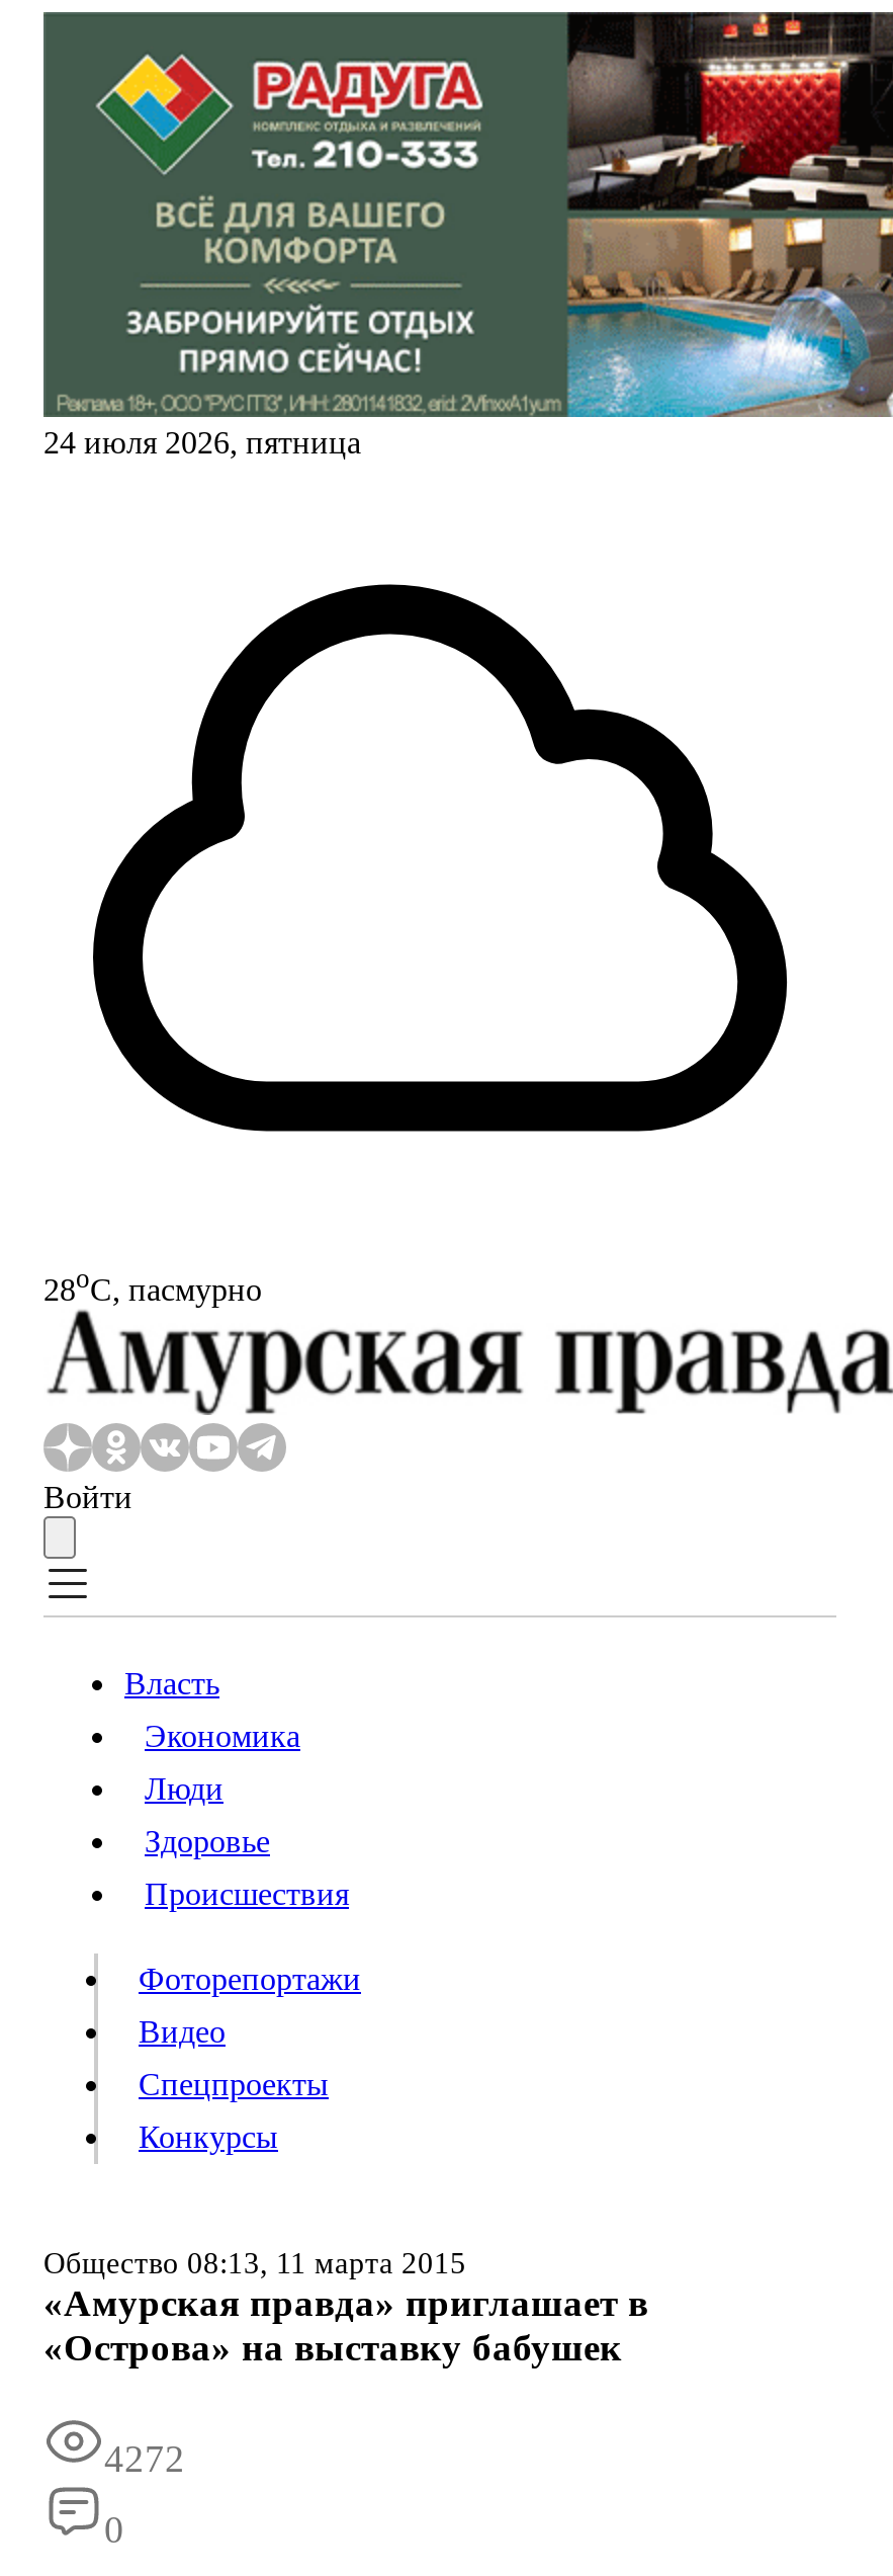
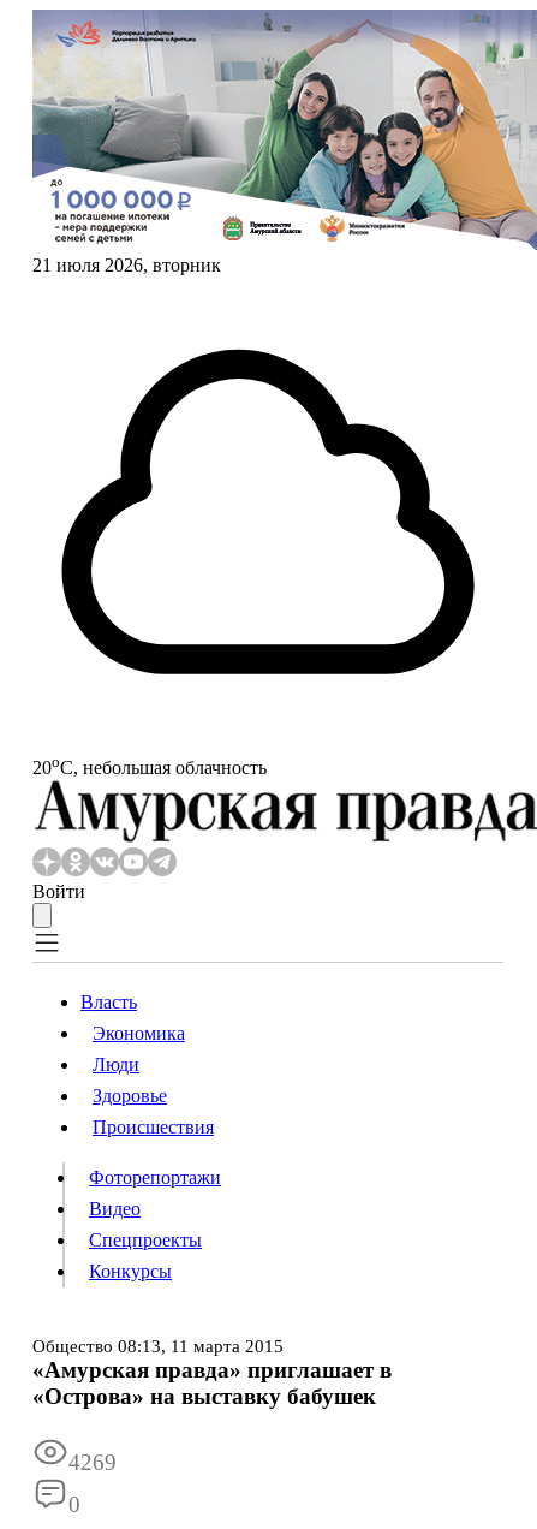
[41,10,887,460] [image] | 24 июля 2026, пятница -> [32,10,533,275] [image] | 21 июля 2026, вторник
[43,1263,262,1306] 28oС, пасмурно -> [32,752,267,778] 20oС, небольшая облачность
[104,2438,185,2480] 4272 -> [68,1450,117,1475] 4269

